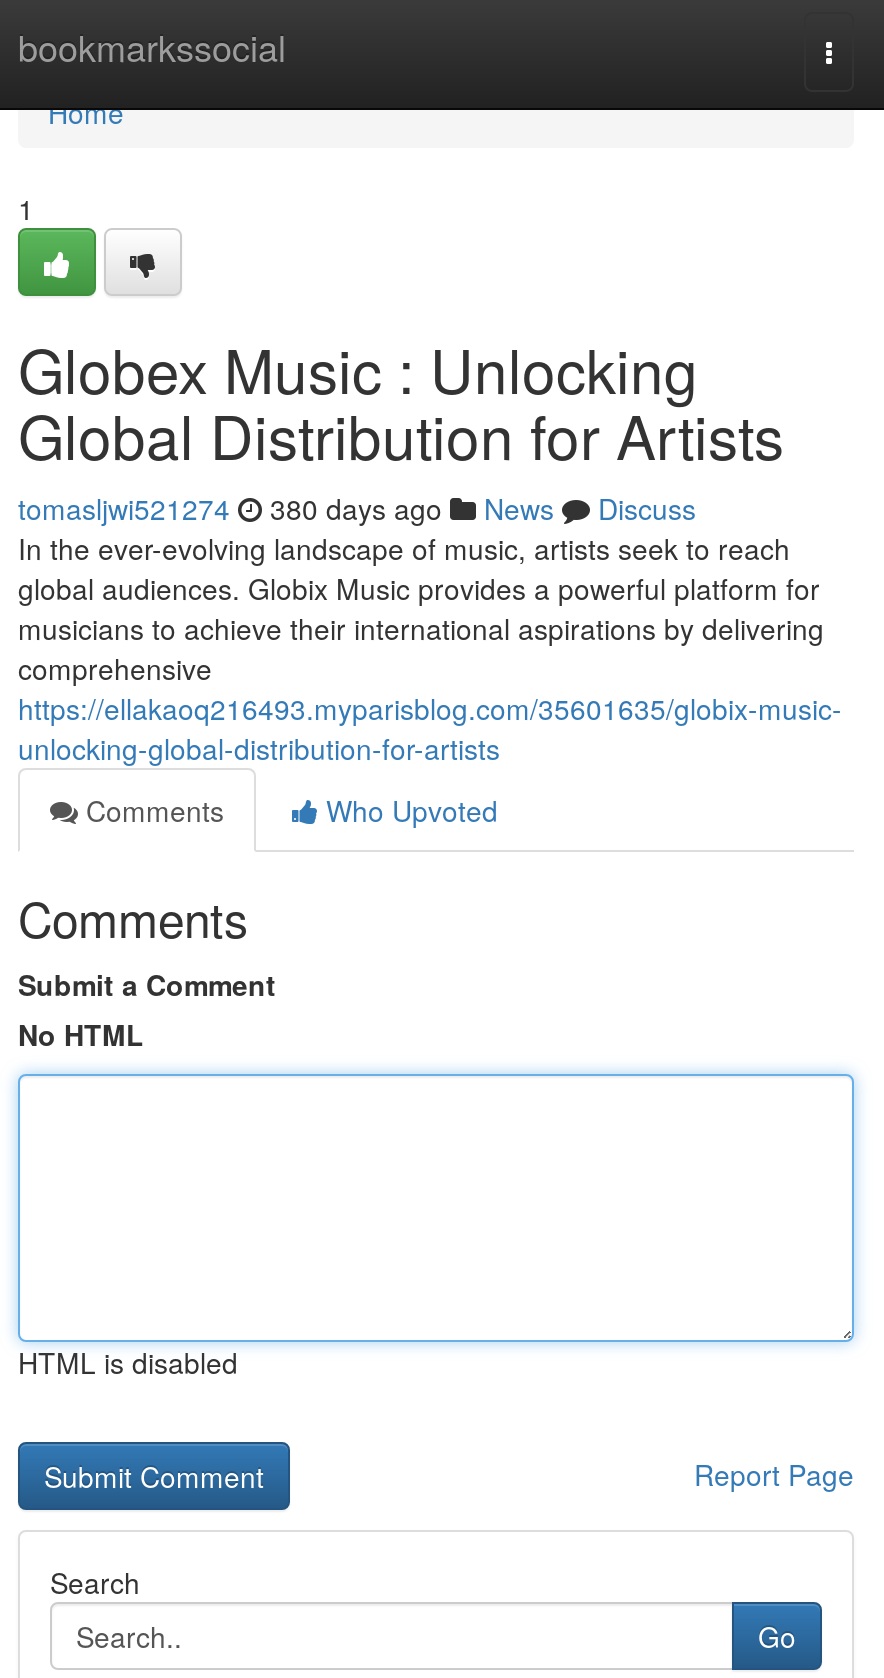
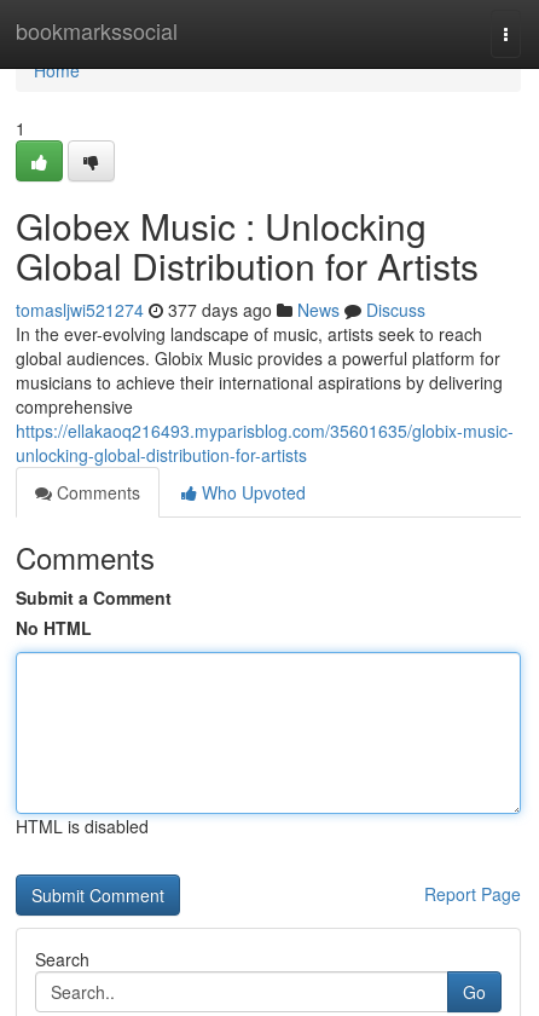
[18,488,696,528] tomasljwi521274 380 days ago News Discuss -> [16,298,425,322] tomasljwi521274 377 days ago News Discuss

